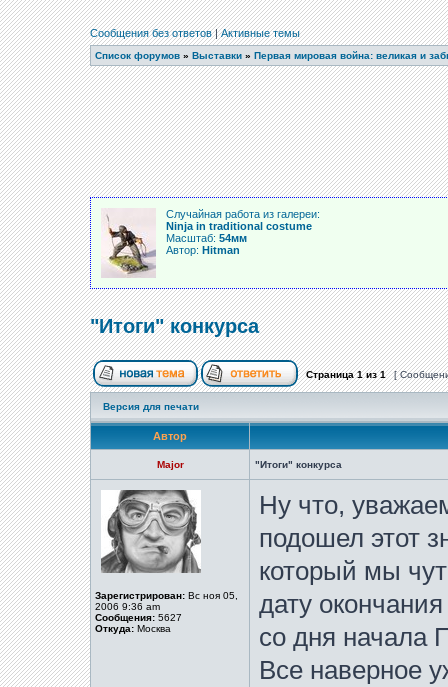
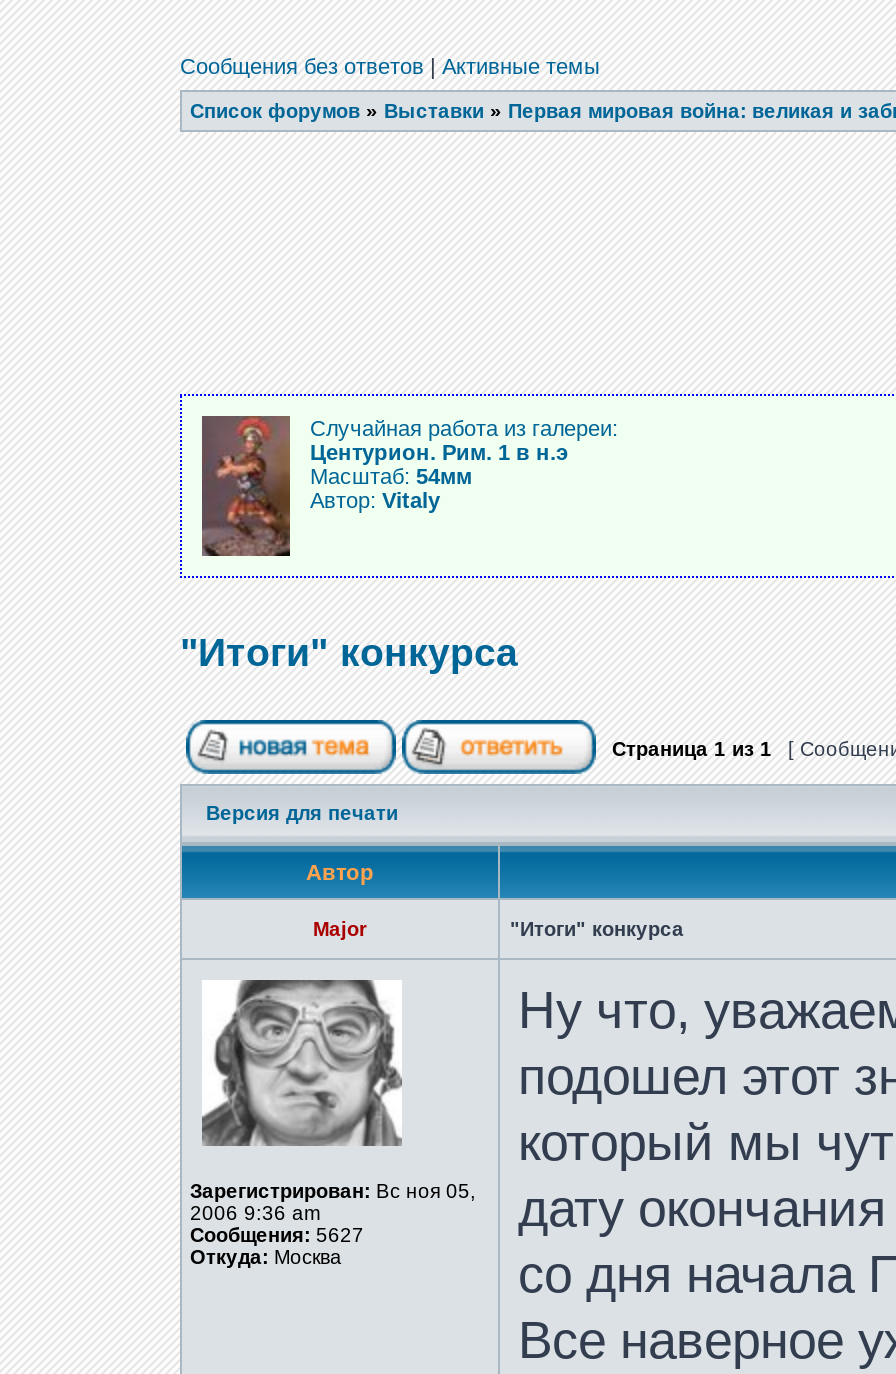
[101,208,312,278] [image] | Ninja in traditional costume -> [200,414,568,558] [image] | Центурион. Рим. 1 в н.э
[166,244,240,256] Автор: Hitman -> [310,488,440,512] Автор: Vitaly

